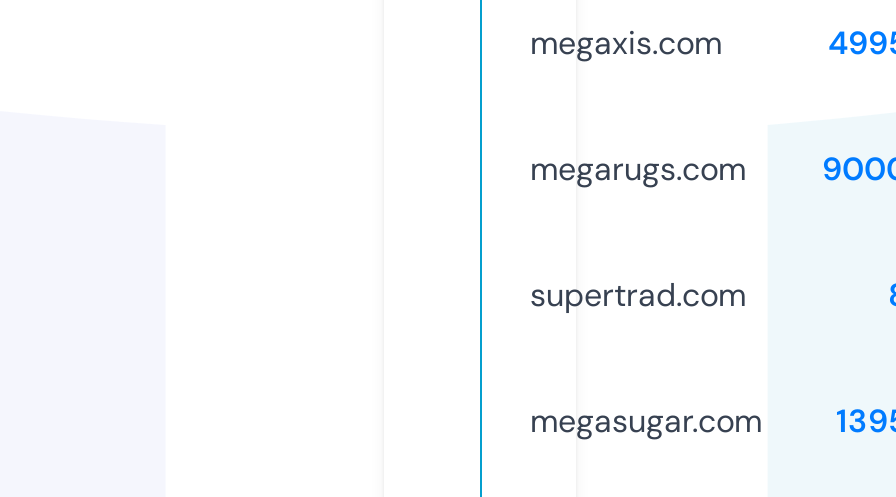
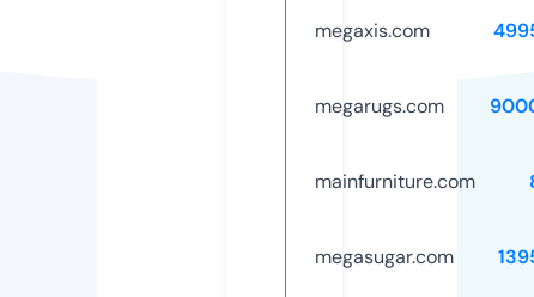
[530,274,746,316] supertrad.com -> [315,169,475,194] mainfurniture.com

